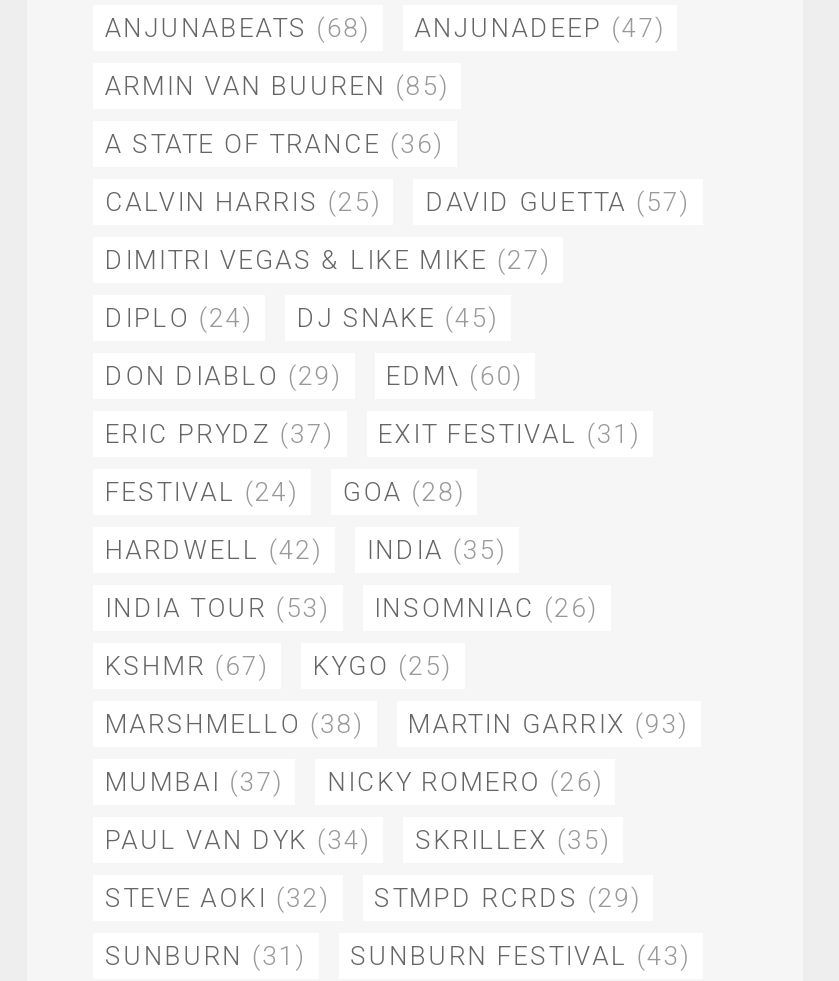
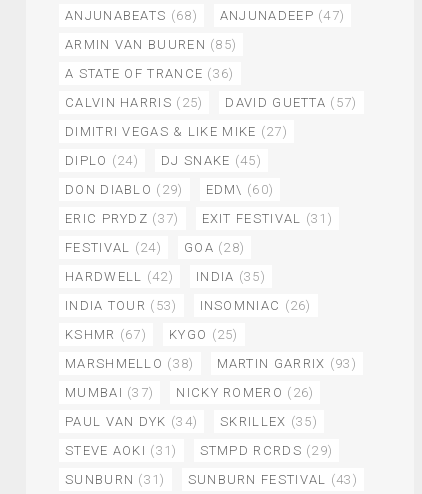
[105,883,642,913] STEVE AOKI (32) STMPD RCRDS (29) -> [65,443,333,458] STEVE AOKI (31) STMPD RCRDS (29)

